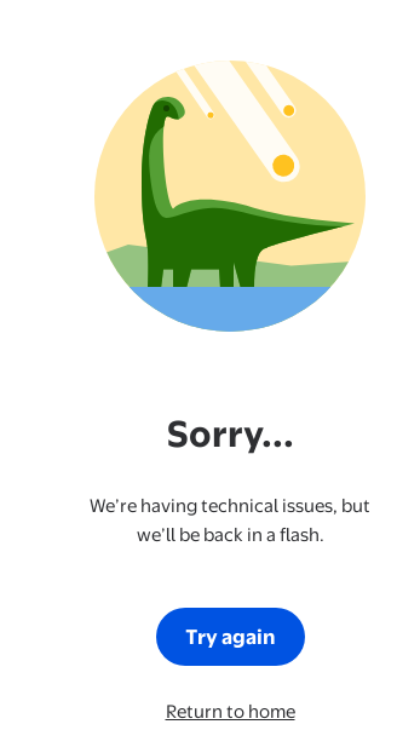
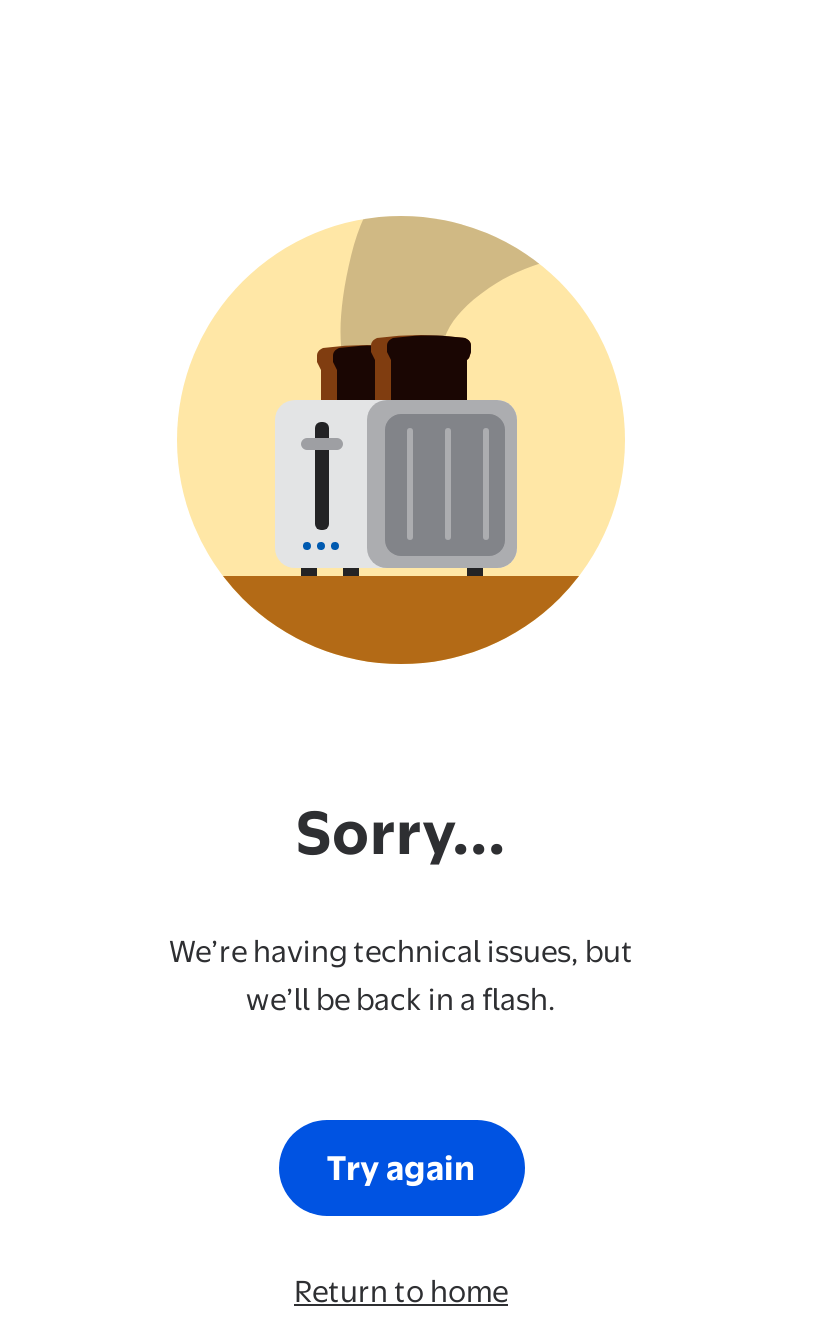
[107,62,353,333] [image] -> [199,216,599,666] [image]

